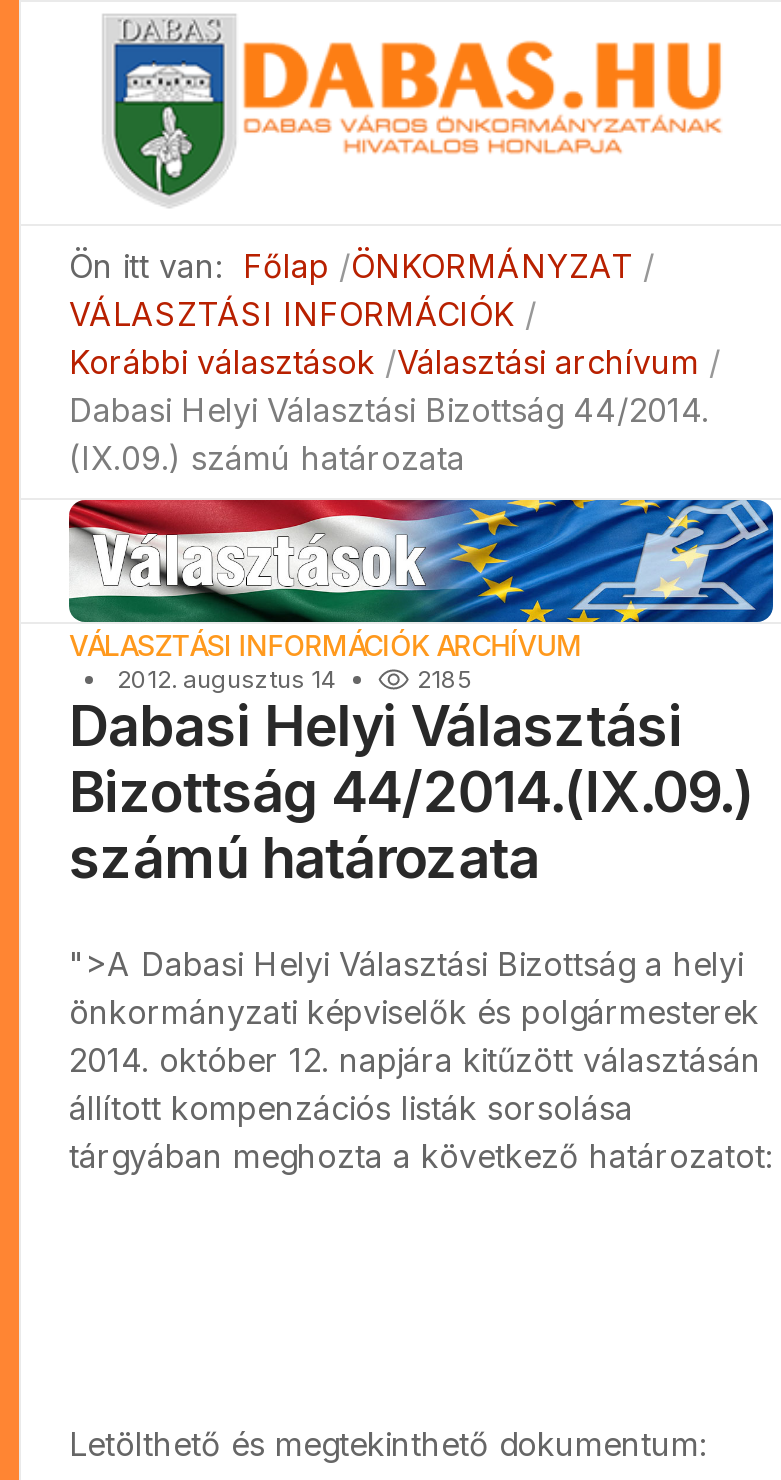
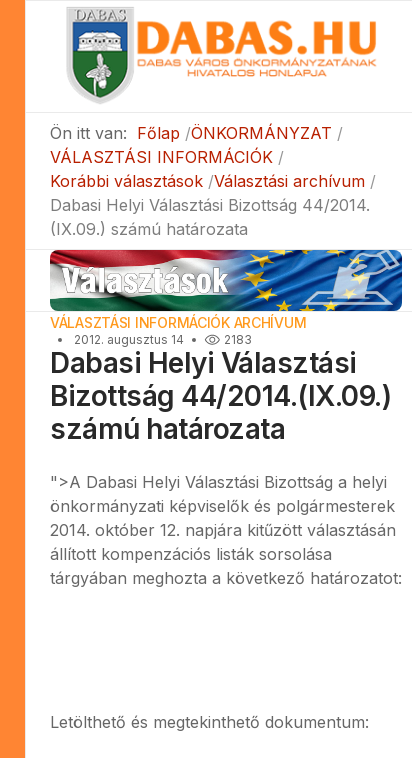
[417,664,471,694] 2185 -> [224,332,252,347] 2183

